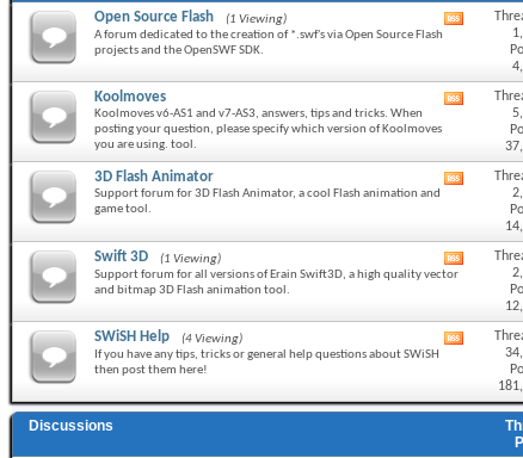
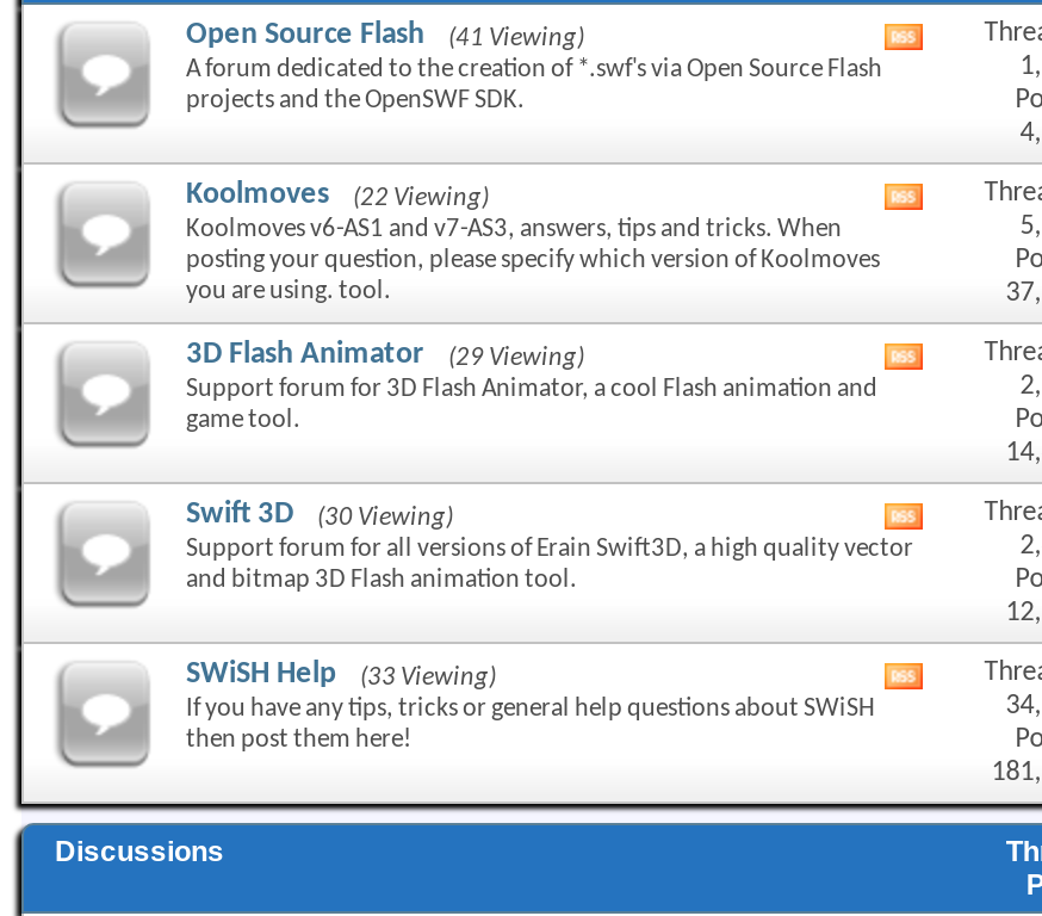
[94,10,287,26] Open Source Flash (1 Viewing) -> [186,19,584,53] Open Source Flash (41 Viewing)
none -> [353,186,489,213] (22 Viewing)
none -> [448,346,584,372] (29 Viewing)
[94,249,221,266] Swift 3D (1 Viewing) -> [186,499,453,532] Swift 3D (30 Viewing)
[94,329,242,346] SWiSH Help (4 Viewing) -> [186,659,496,692] SWiSH Help (33 Viewing)

